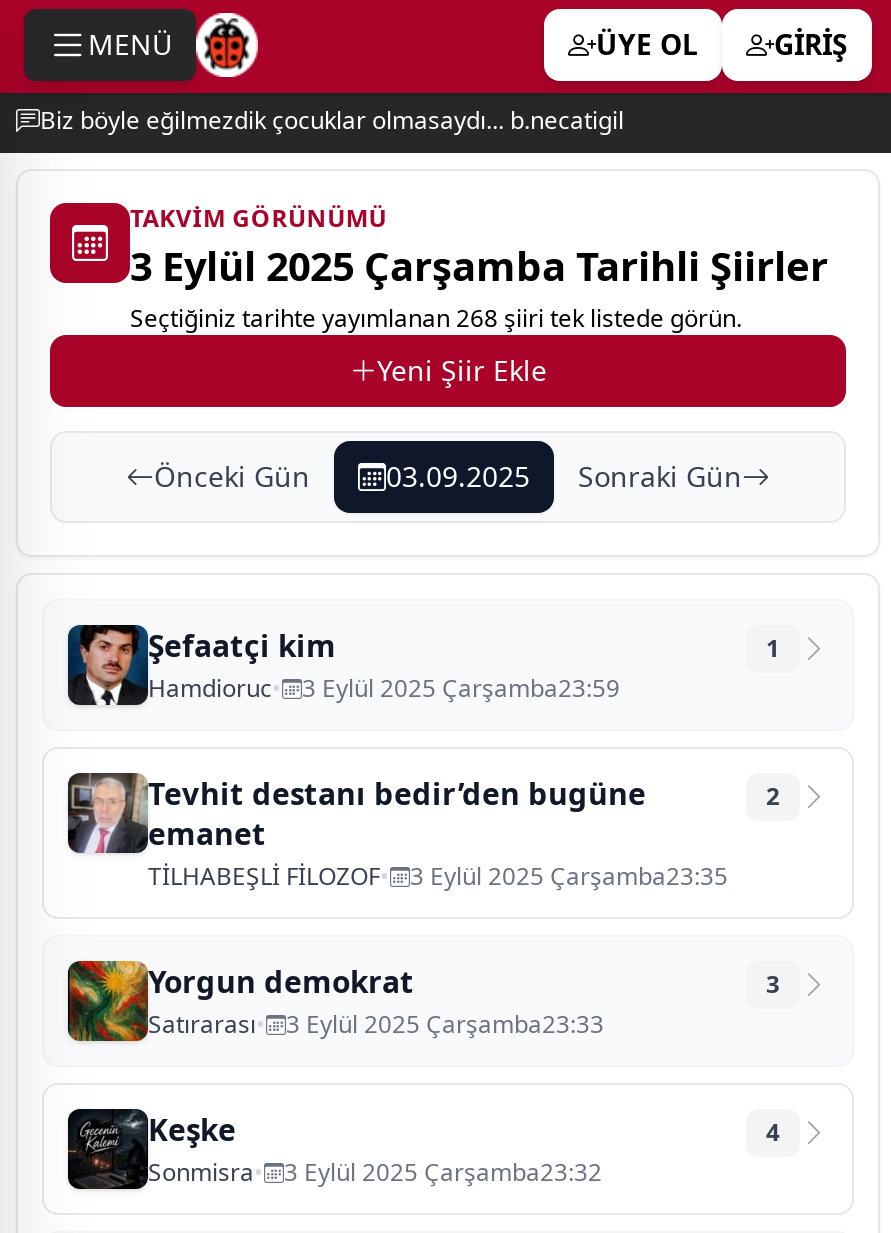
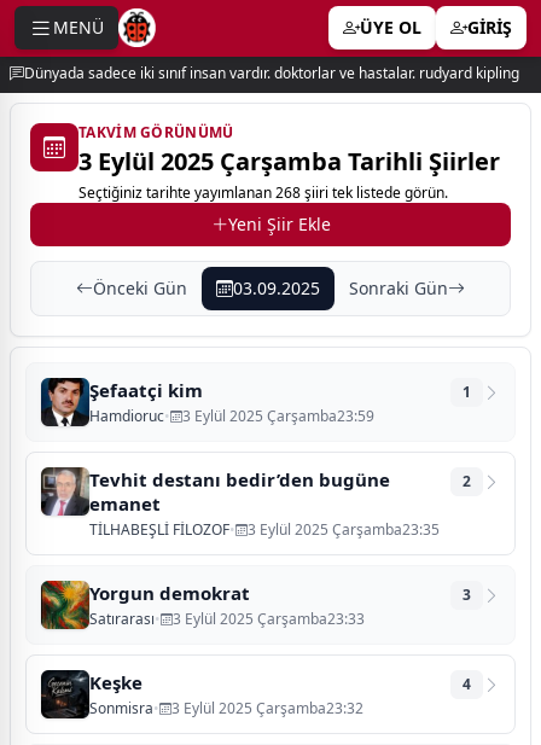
[40,103,624,137] Biz böyle eğilmezdik çocuklar olmasaydı... b.necatigil -> [24,63,519,83] Dünyada sadece iki sınıf insan vardır. doktorlar ve hastalar. rudyard kipling

